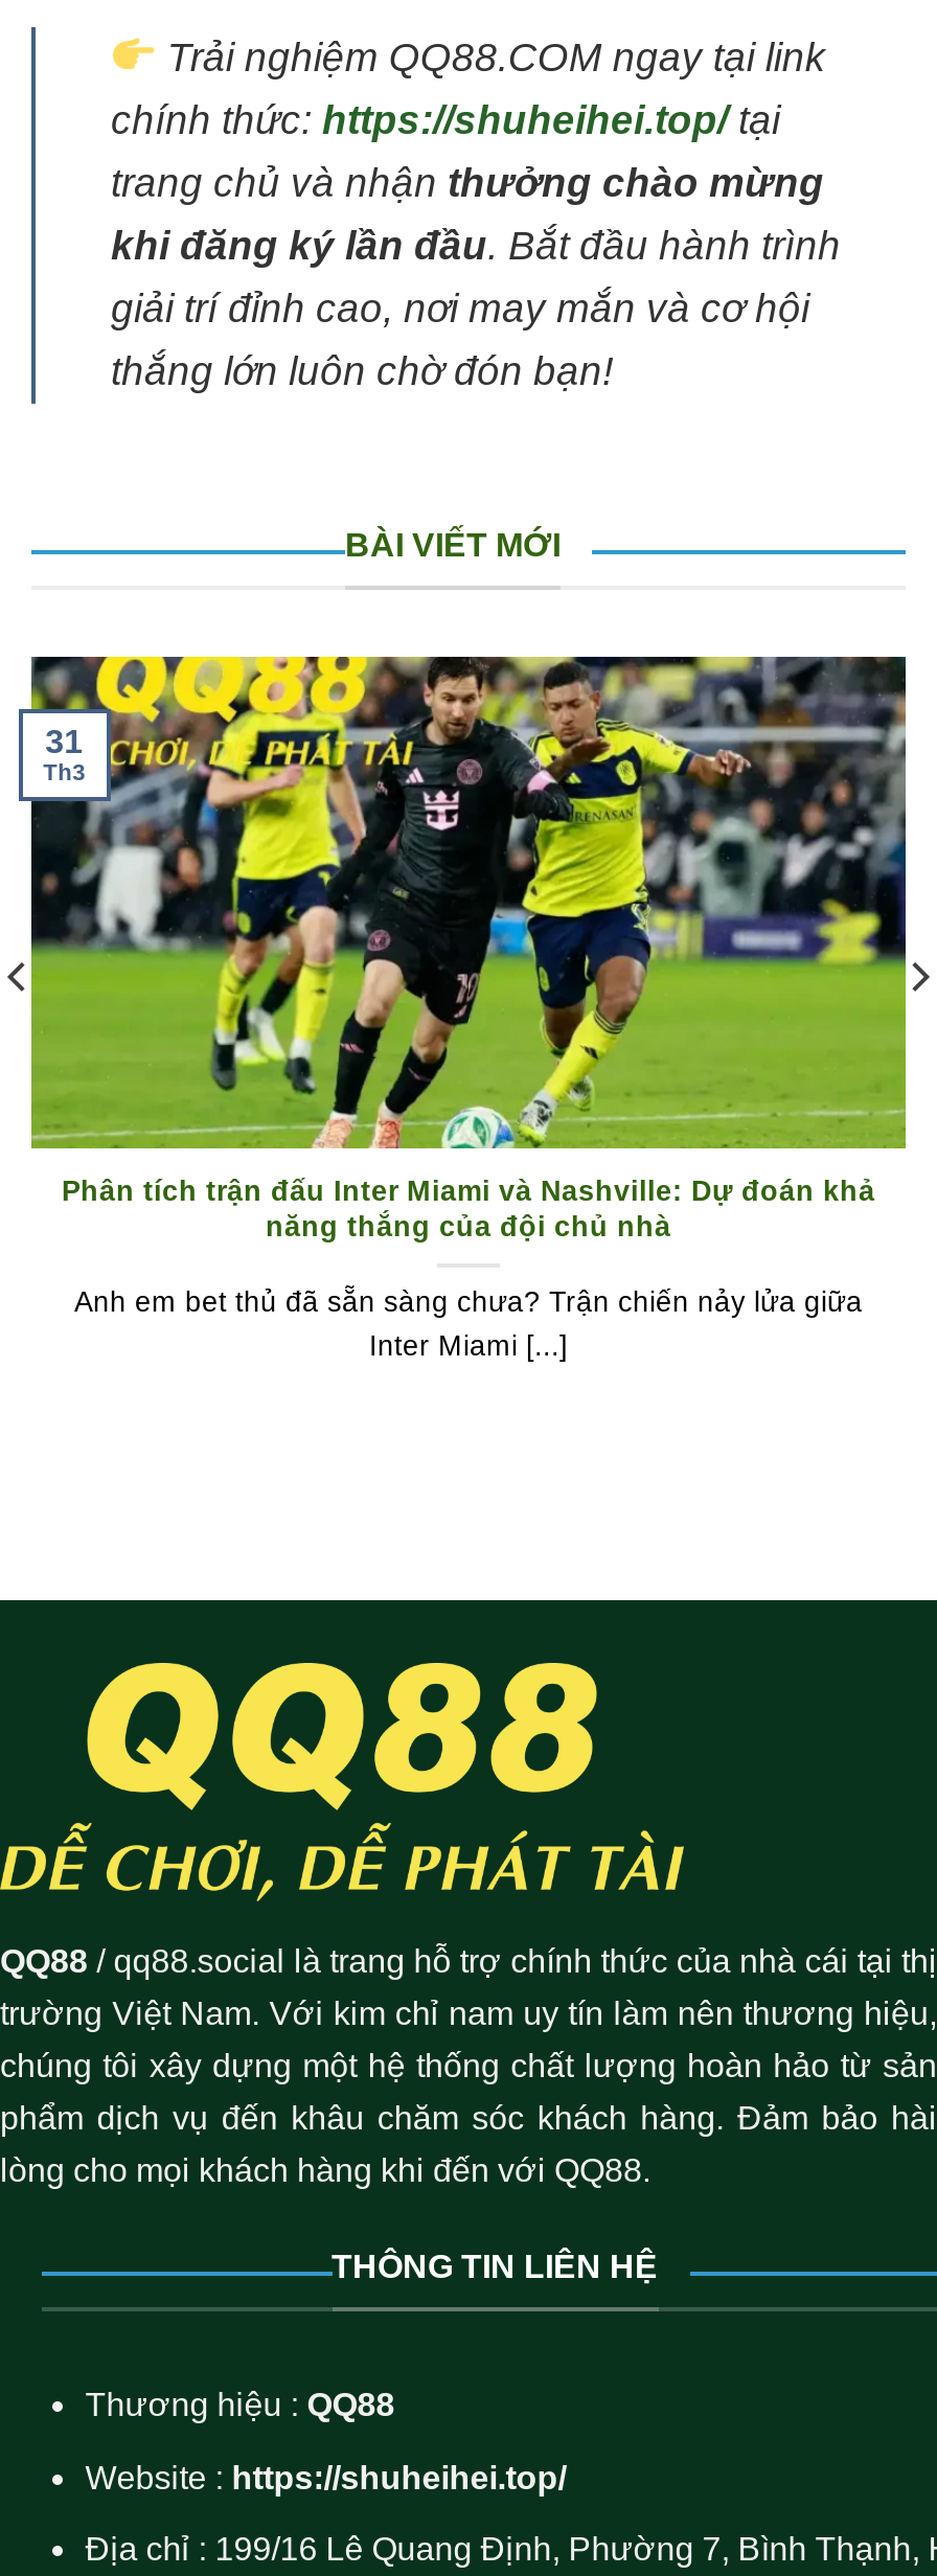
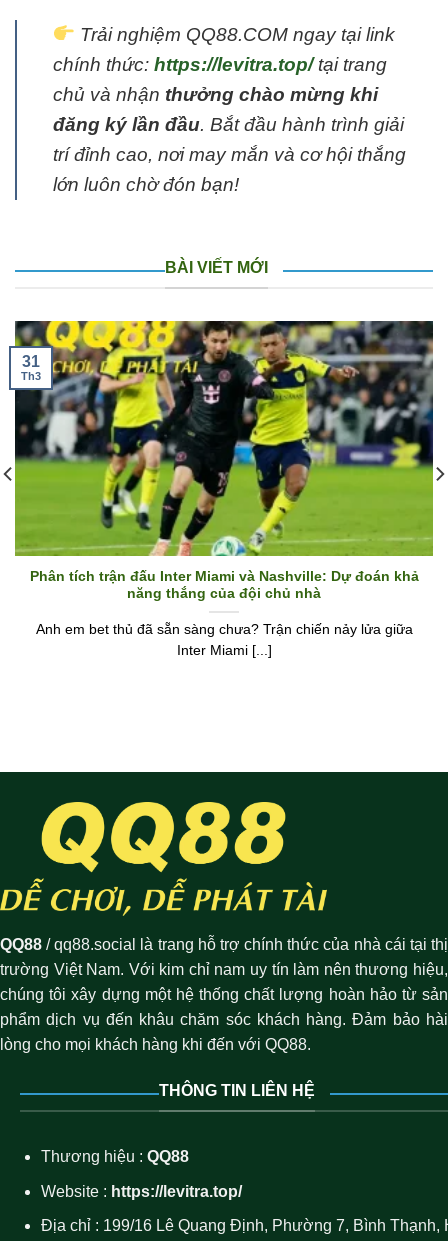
[111,97,841,392] chính thức: https://shuheihei.top/ tại | trang chủ và nhận thưởng chào mừng | khi đăng ký lần đầu. Bắt đầu hành trình | giải trí đỉnh cao, nơi may mắn và cơ hội | thắng lớn luôn chờ đón bạn! -> [53,54,406,195] chính thức: https://levitra.top/ tại trang | chủ và nhận thưởng chào mừng khi | đăng ký lần đầu. Bắt đầu hành trình giải | trí đỉnh cao, nơi may mắn và cơ hội thắng | lớn luôn chờ đón bạn!
[85,2459,566,2495] Website : https://shuheihei.top/ -> [41,1183,242,1200] Website : https://levitra.top/

